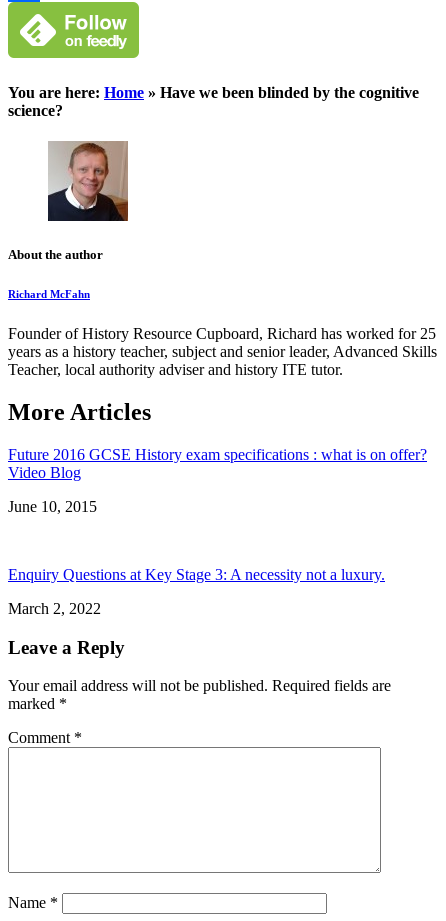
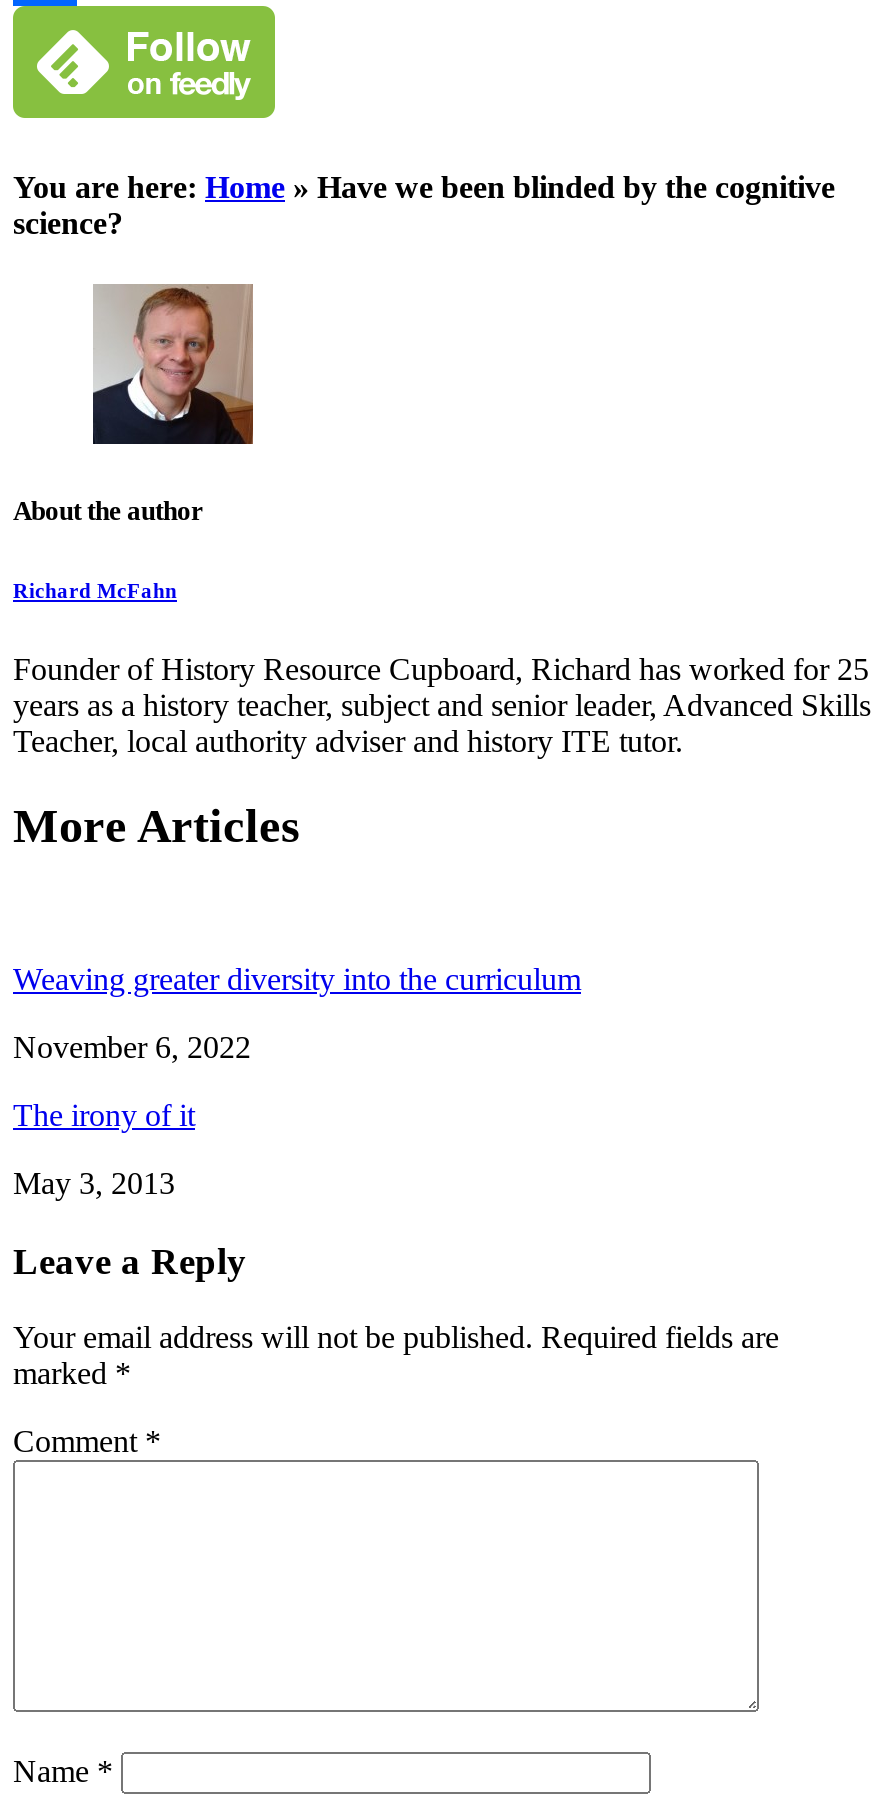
[8,446,427,481] Future 2016 GCSE History exam specifications : what is on offer? | Video Blog -> [13,962,581,996] Weaving greater diversity into the curriculum
[8,498,97,515] June 10, 2015 -> [13,1030,251,1064] November 6, 2022
[8,566,385,583] Enquiry Questions at Key Stage 3: A necessity not a luxury. -> [13,1098,195,1132] The irony of it
[8,600,101,617] March 2, 2022 -> [13,1166,175,1200] May 3, 2013

